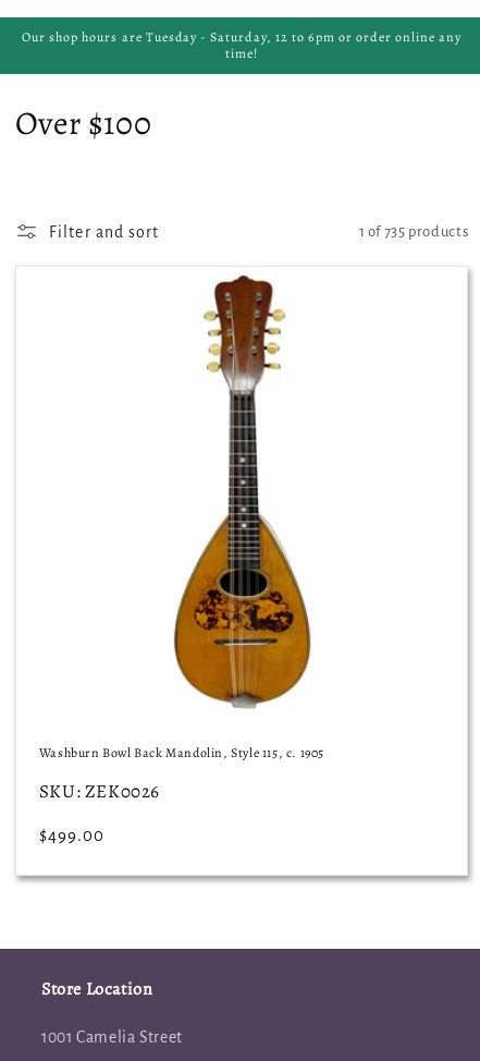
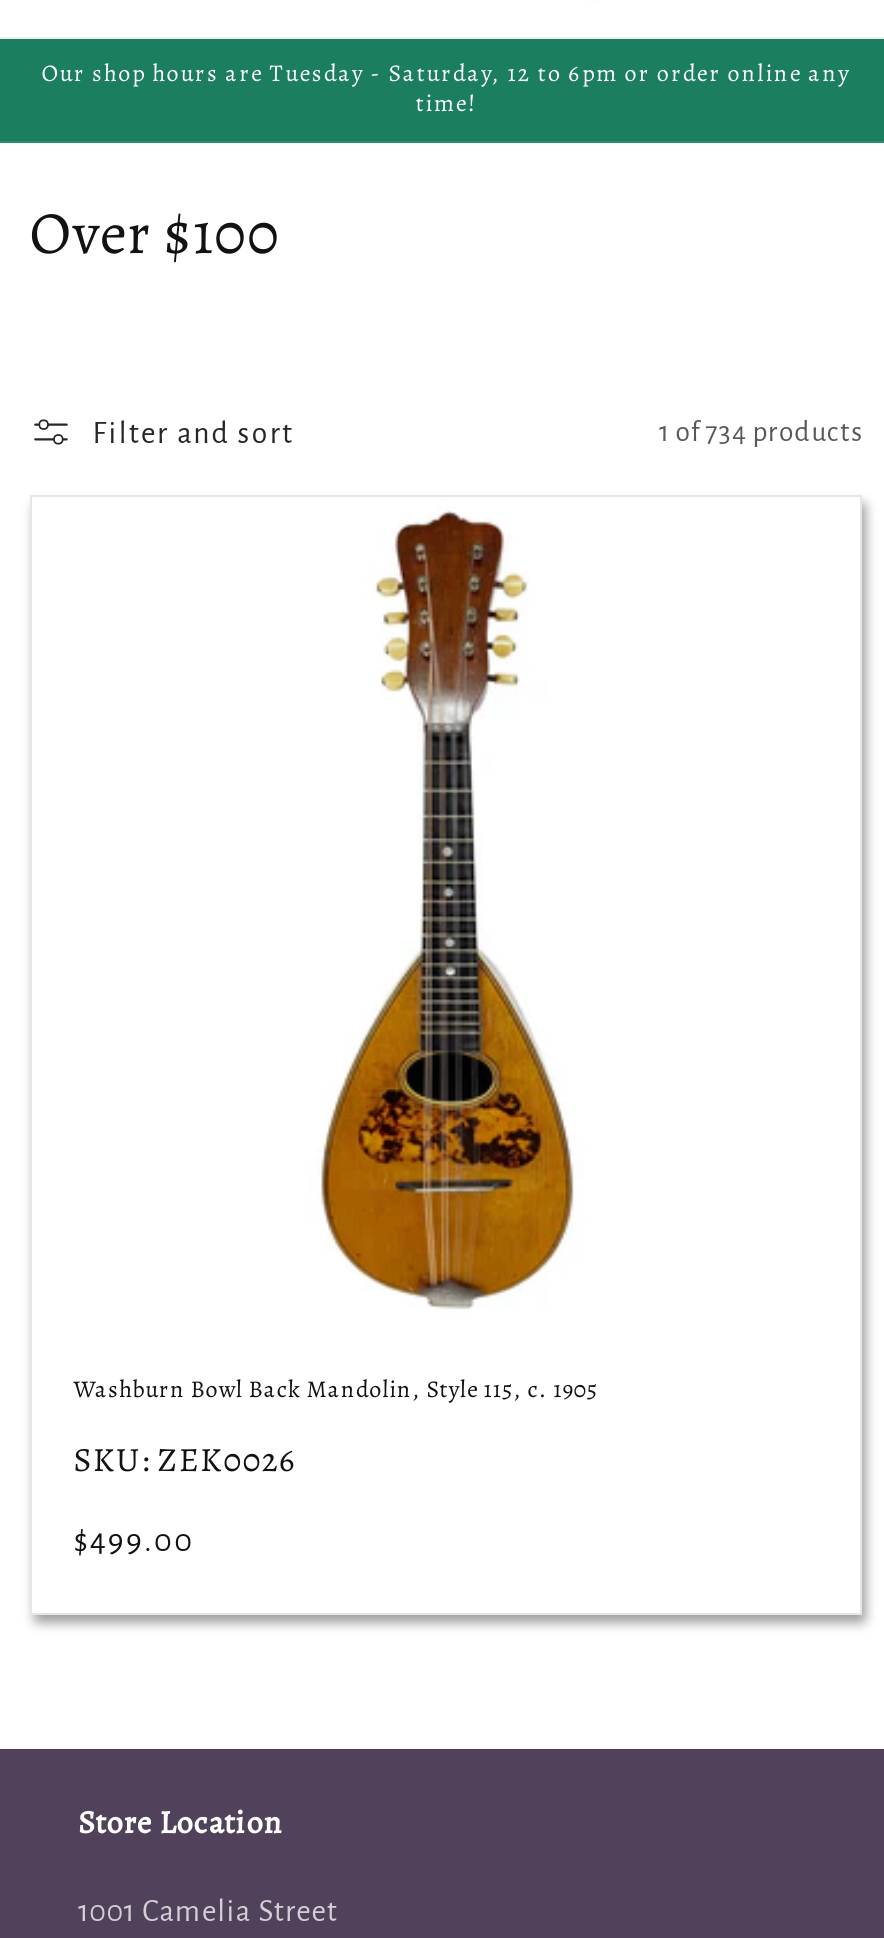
[359,224,468,240] 1 of 735 products -> [659,417,862,447] 1 of 734 products

